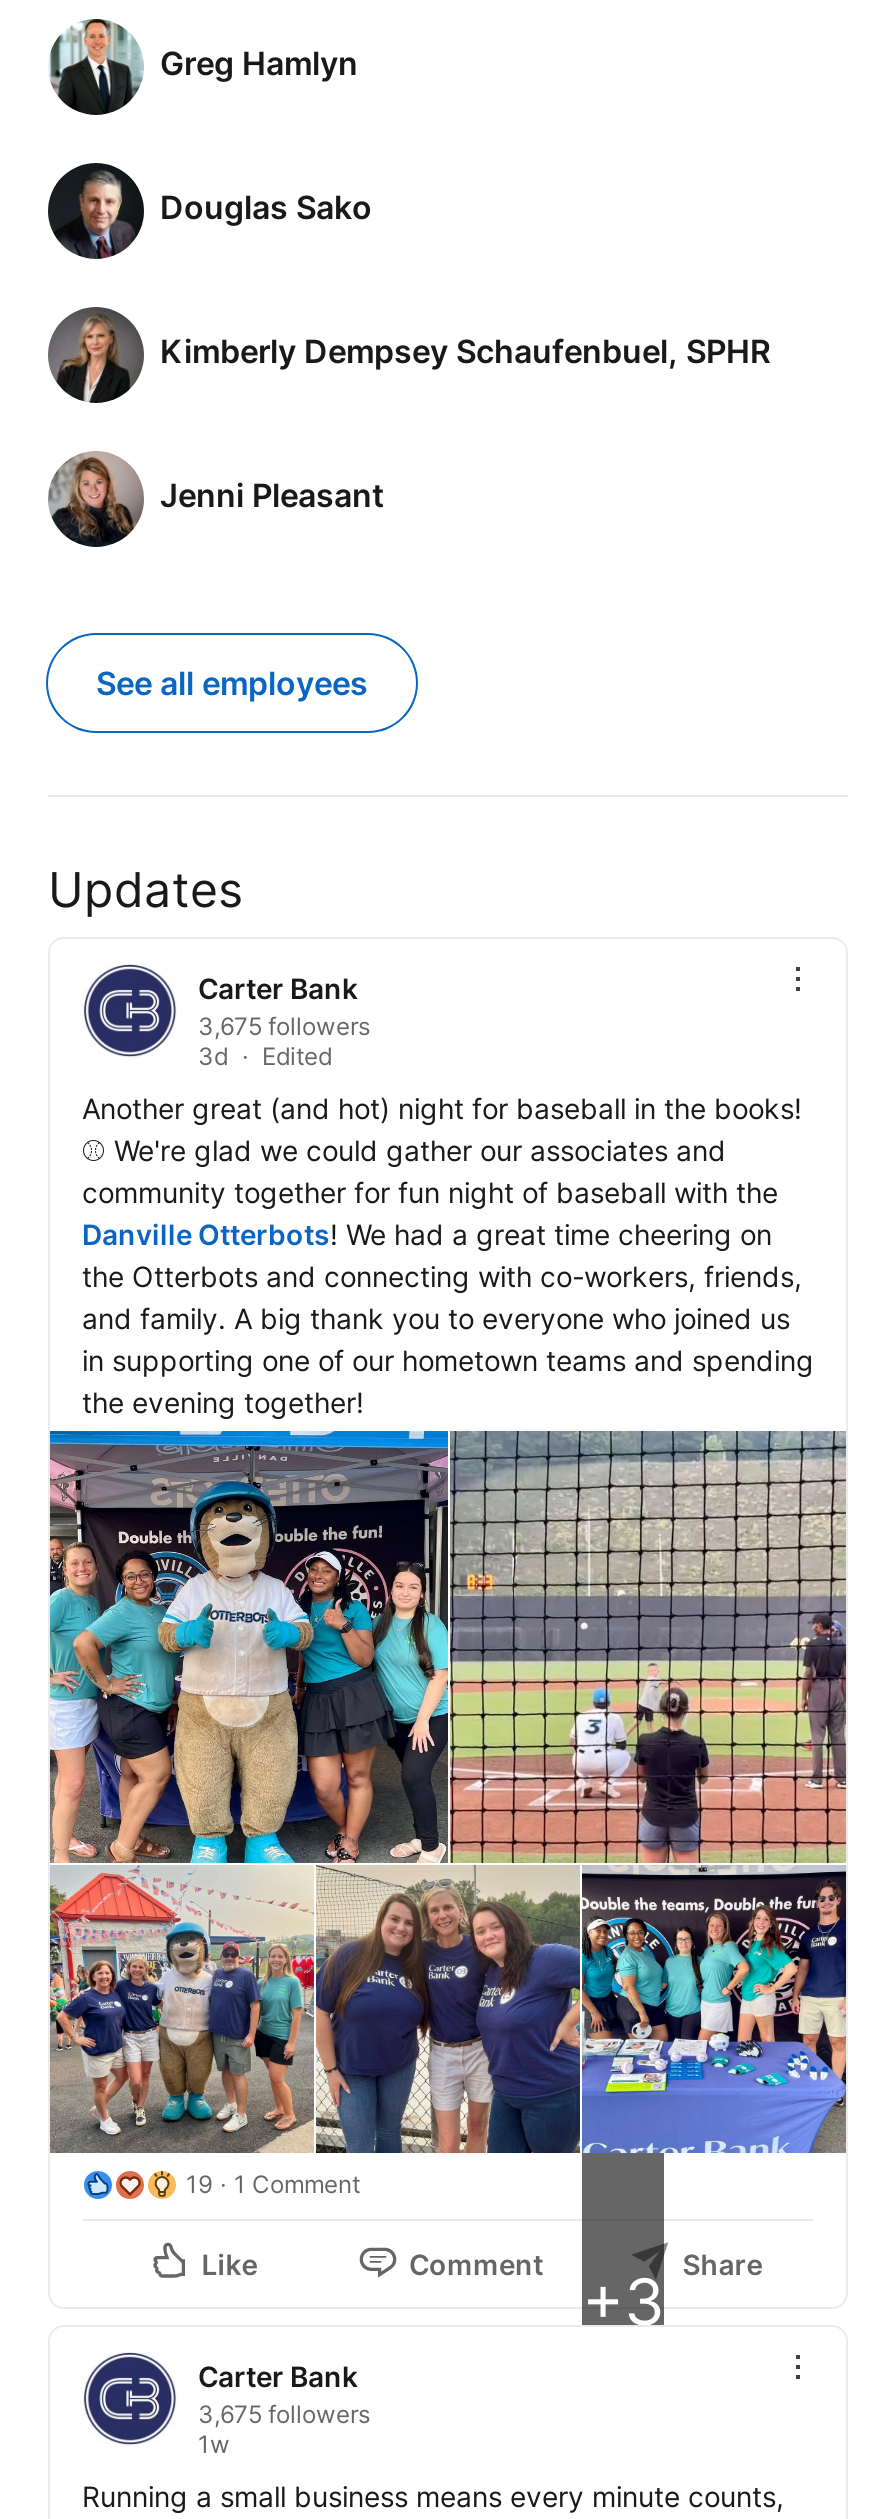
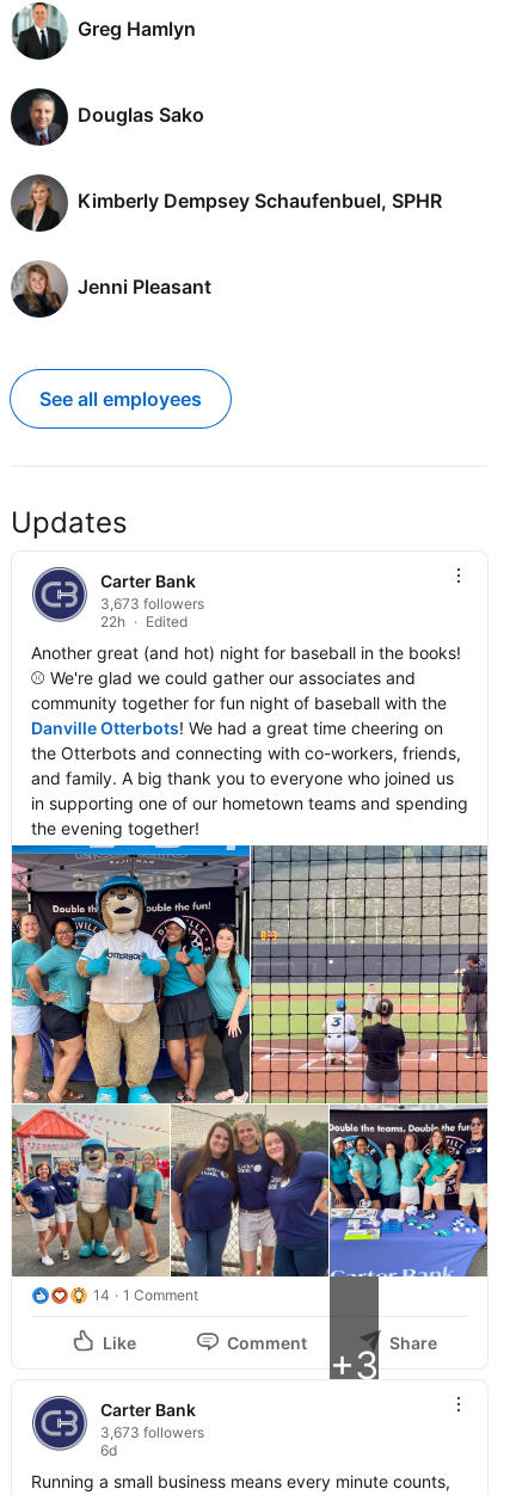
[198,1012,370,1072] 3,675 followers | 3d -> [100,595,204,631] 3,673 followers | 22h
[186,2170,360,2200] 19 1 Comment -> [93,1286,198,1304] 14 1 Comment
[198,2400,370,2460] 3,675 followers | 1w -> [100,1424,204,1460] 3,673 followers | 6d

